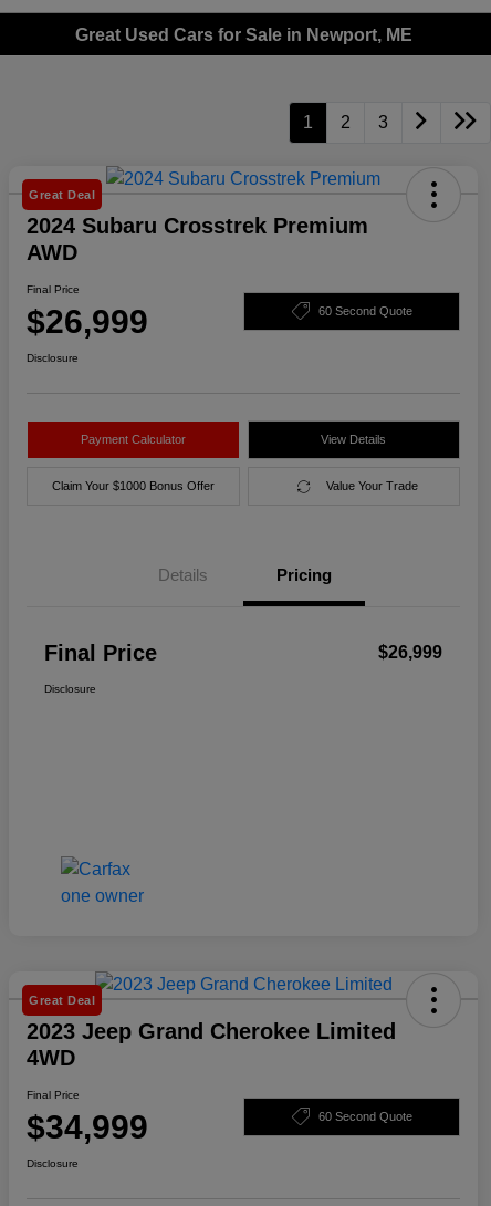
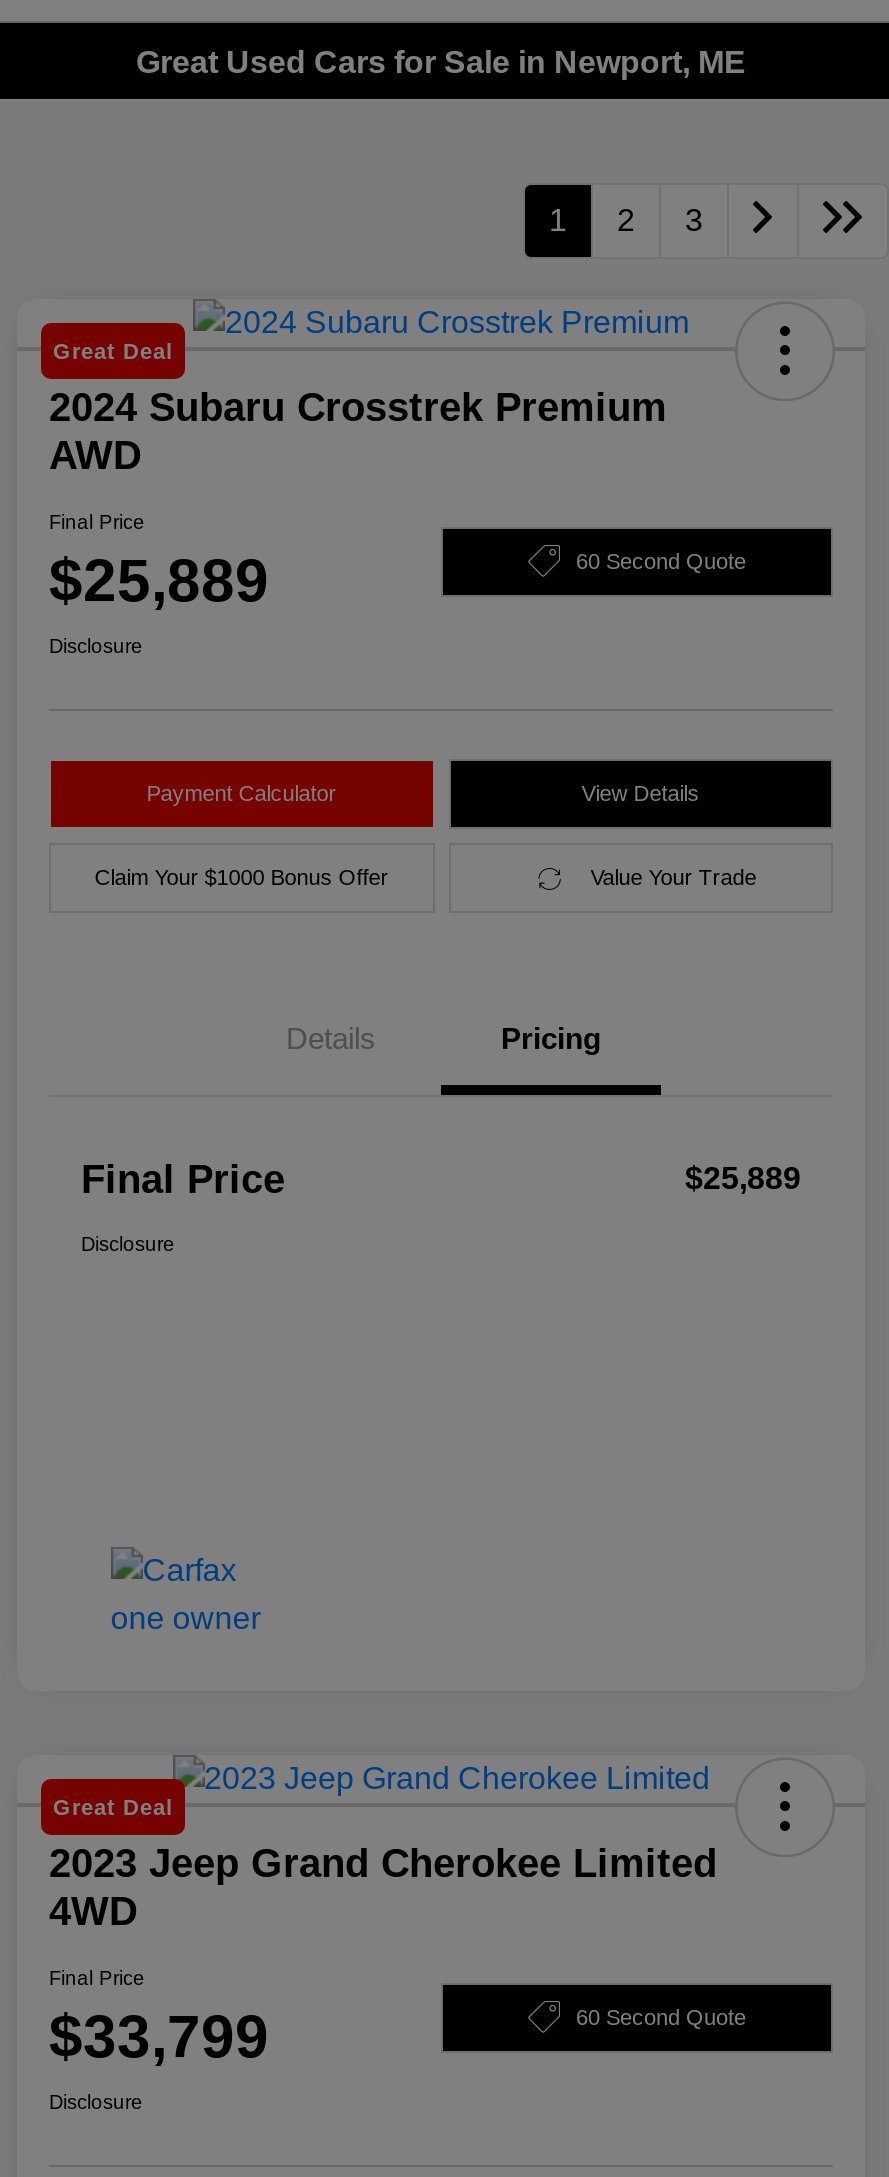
[27,303,148,340] $26,999 -> [49,547,269,613] $25,889
[378,643,442,662] $26,999 -> [685,1161,801,1195] $25,889
[27,1109,148,1145] $34,999 -> [49,2003,269,2069] $33,799

